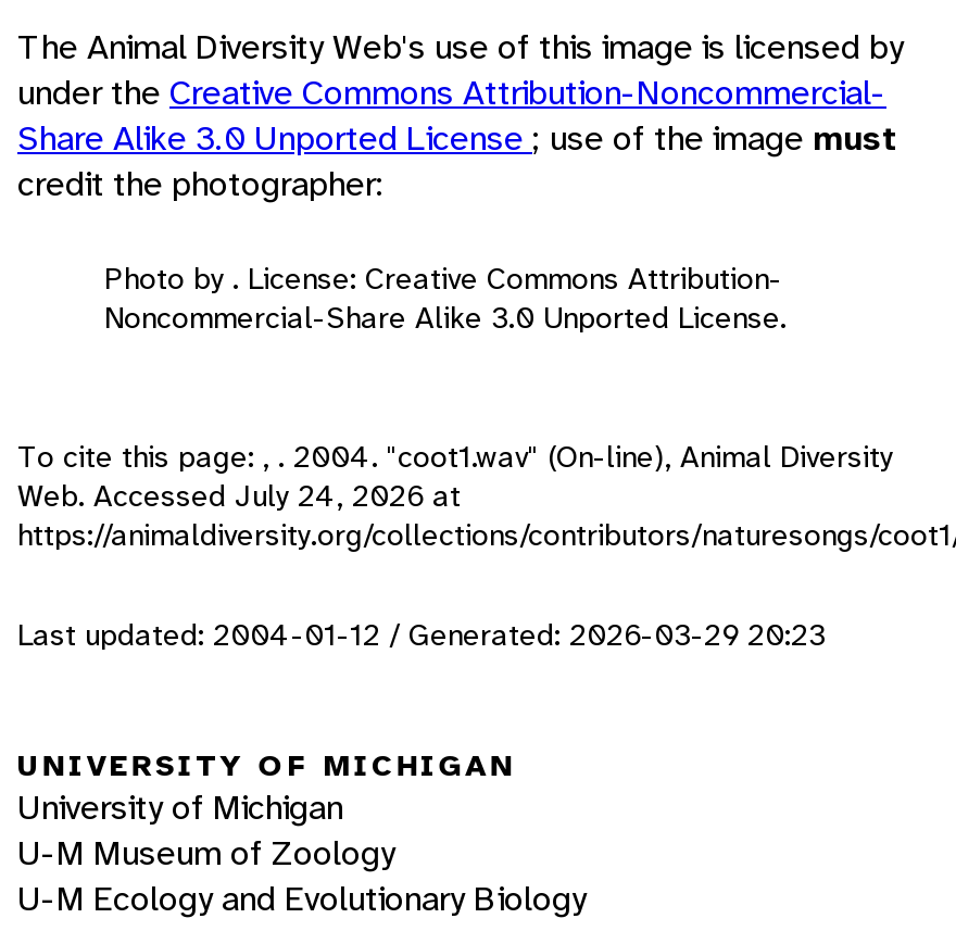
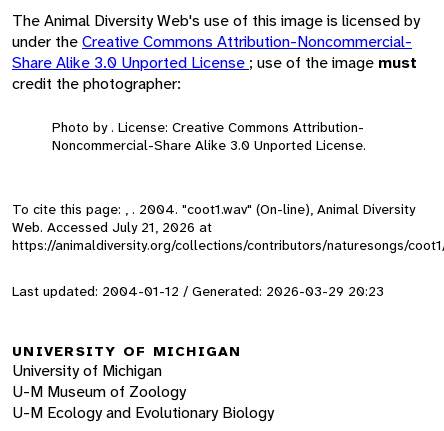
[17,476,461,515] Web. Accessed July 24, 2026 at -> [12,218,212,236] Web. Accessed July 21, 2026 at

